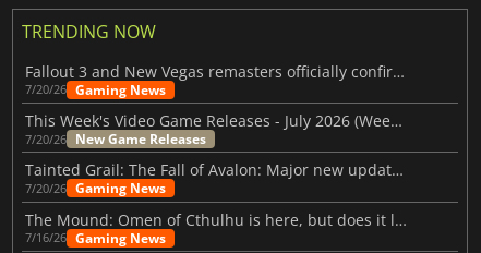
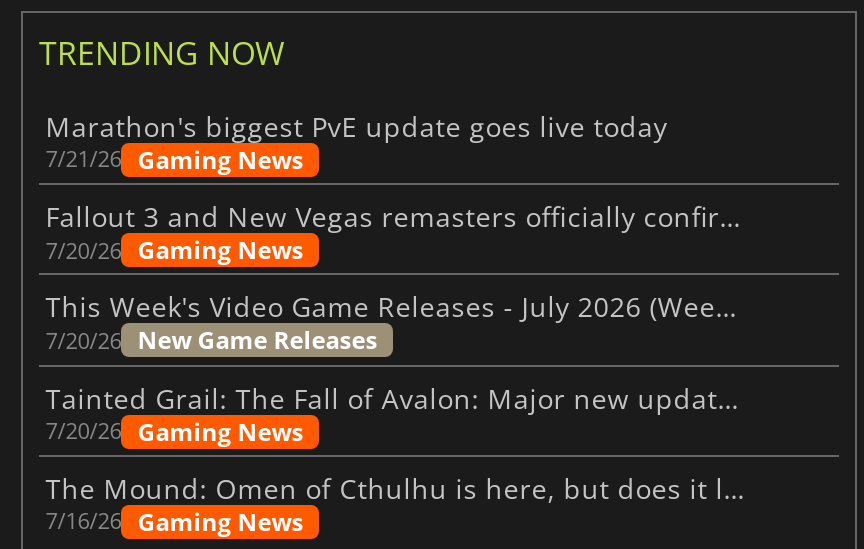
none -> [45,107,667,177] Marathon's biggest PvE update goes live today | 7/21/26 Gaming News

